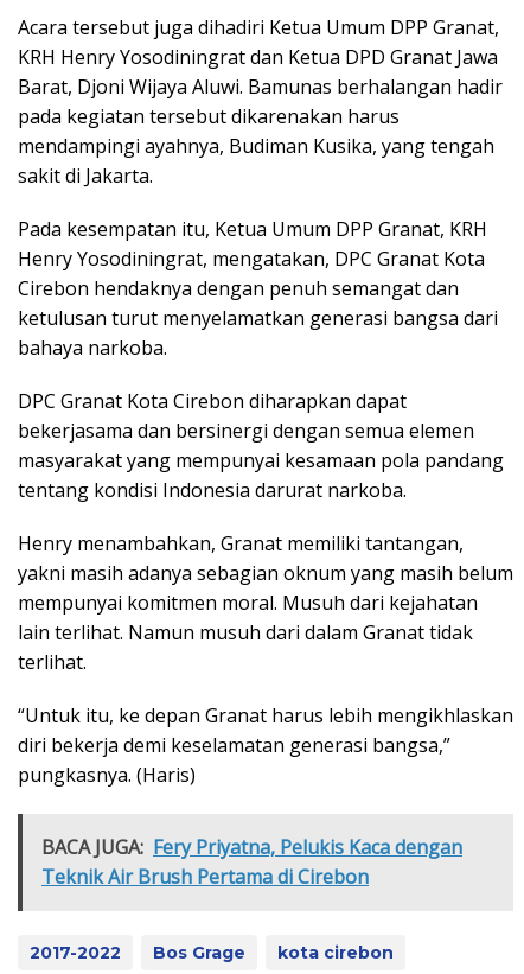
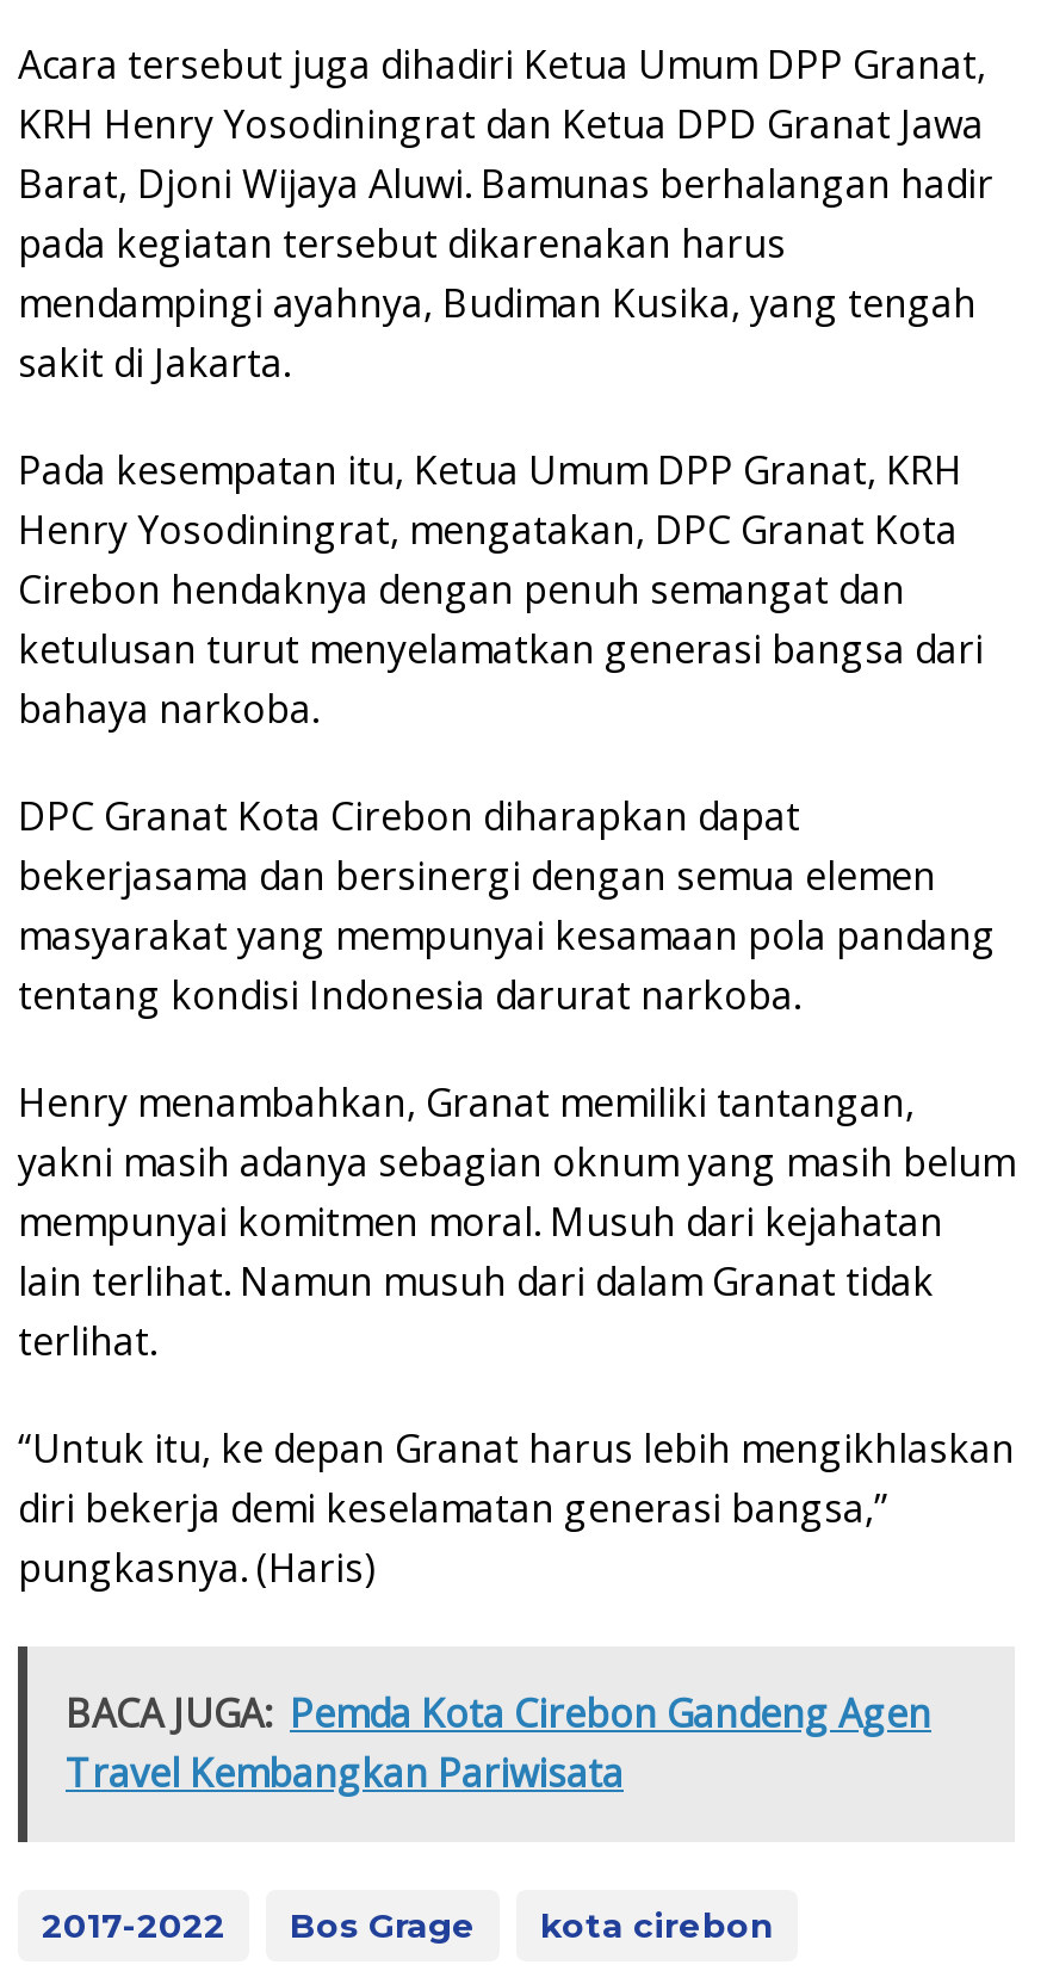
[41,834,462,890] BACA JUGA: Fery Priyatna, Pelukis Kaca dengan | Teknik Air Brush Pertama di Cirebon -> [66,1687,931,1799] BACA JUGA: Pemda Kota Cirebon Gandeng Agen | Travel Kembangkan Pariwisata

